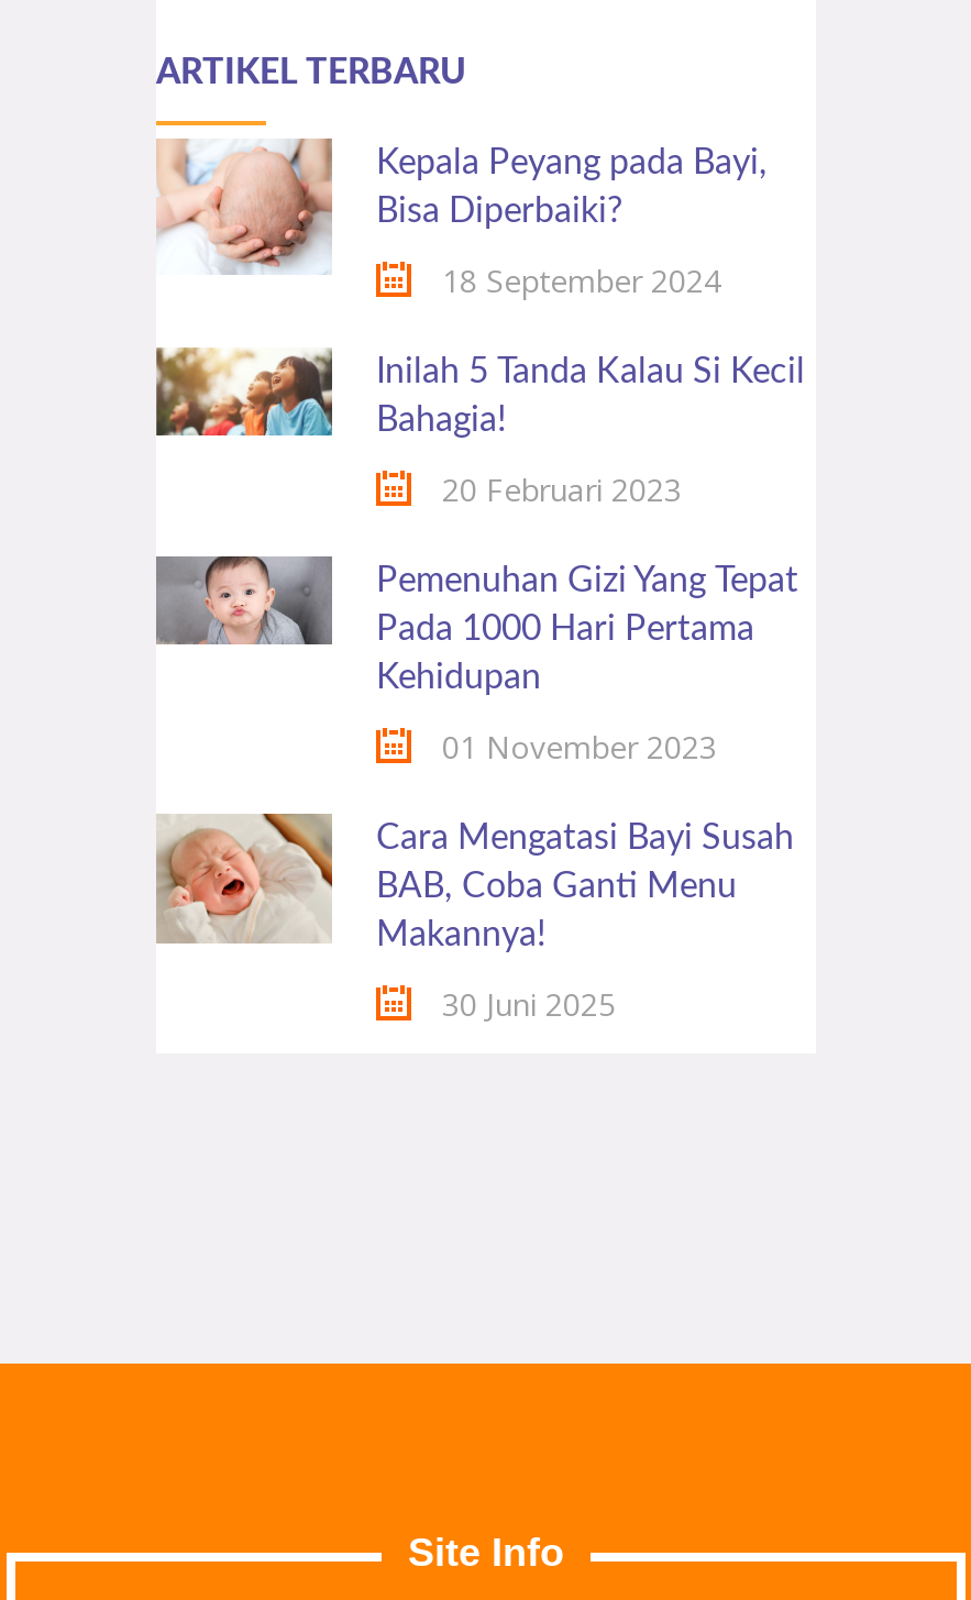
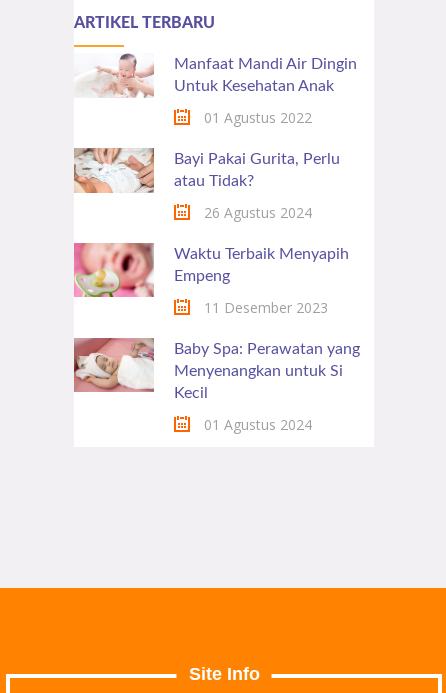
[156,139,768,275] [image] | Kepala Peyang pada Bayi, | Bisa Diperbaiki? -> [75,53,357,98] [image] | Manfaat Mandi Air Dingin | Untuk Kesehatan Anak
[442,260,721,302] 18 September 2024 -> [204,108,312,127] 01 Agustus 2022
[154,347,805,446] [image] | Inilah 5 Tanda Kalau Si Kecil | Bahagia! -> [74,147,340,194] [image] | Bayi Pakai Gurita, Perlu | atau Tidak?
[442,469,682,511] 20 Februari 2023 -> [204,203,312,222] 26 Agustus 2024
[156,554,798,696] [image] | Pemenuhan Gizi Yang Tepat | Pada 1000 Hari Pertama | Kehidupan -> [73,243,349,298] [image] | Waktu Terbaik Menyapih | Empeng
[442,726,717,768] 01 November 2023 -> [204,298,328,317] 11 Desember 2023
[156,814,794,953] [image] | Cara Mengatasi Bayi Susah | BAB, Coba Ganti Menu | Makannya! -> [74,338,360,401] [image] | Baby Spa: Perawatan yang | Menyenangkan untuk Si | Kecil
[442,984,616,1026] 30 Juni 2025 -> [204,415,312,434] 01 Agustus 2024

